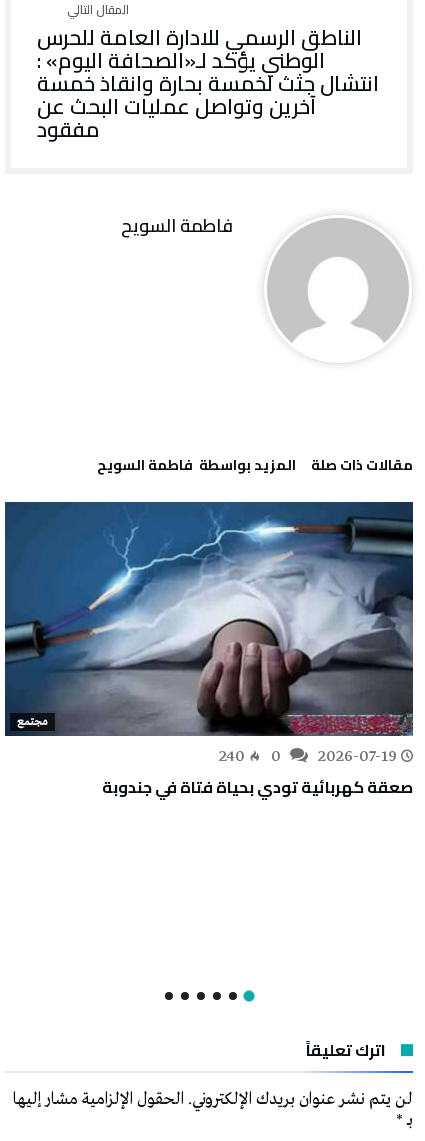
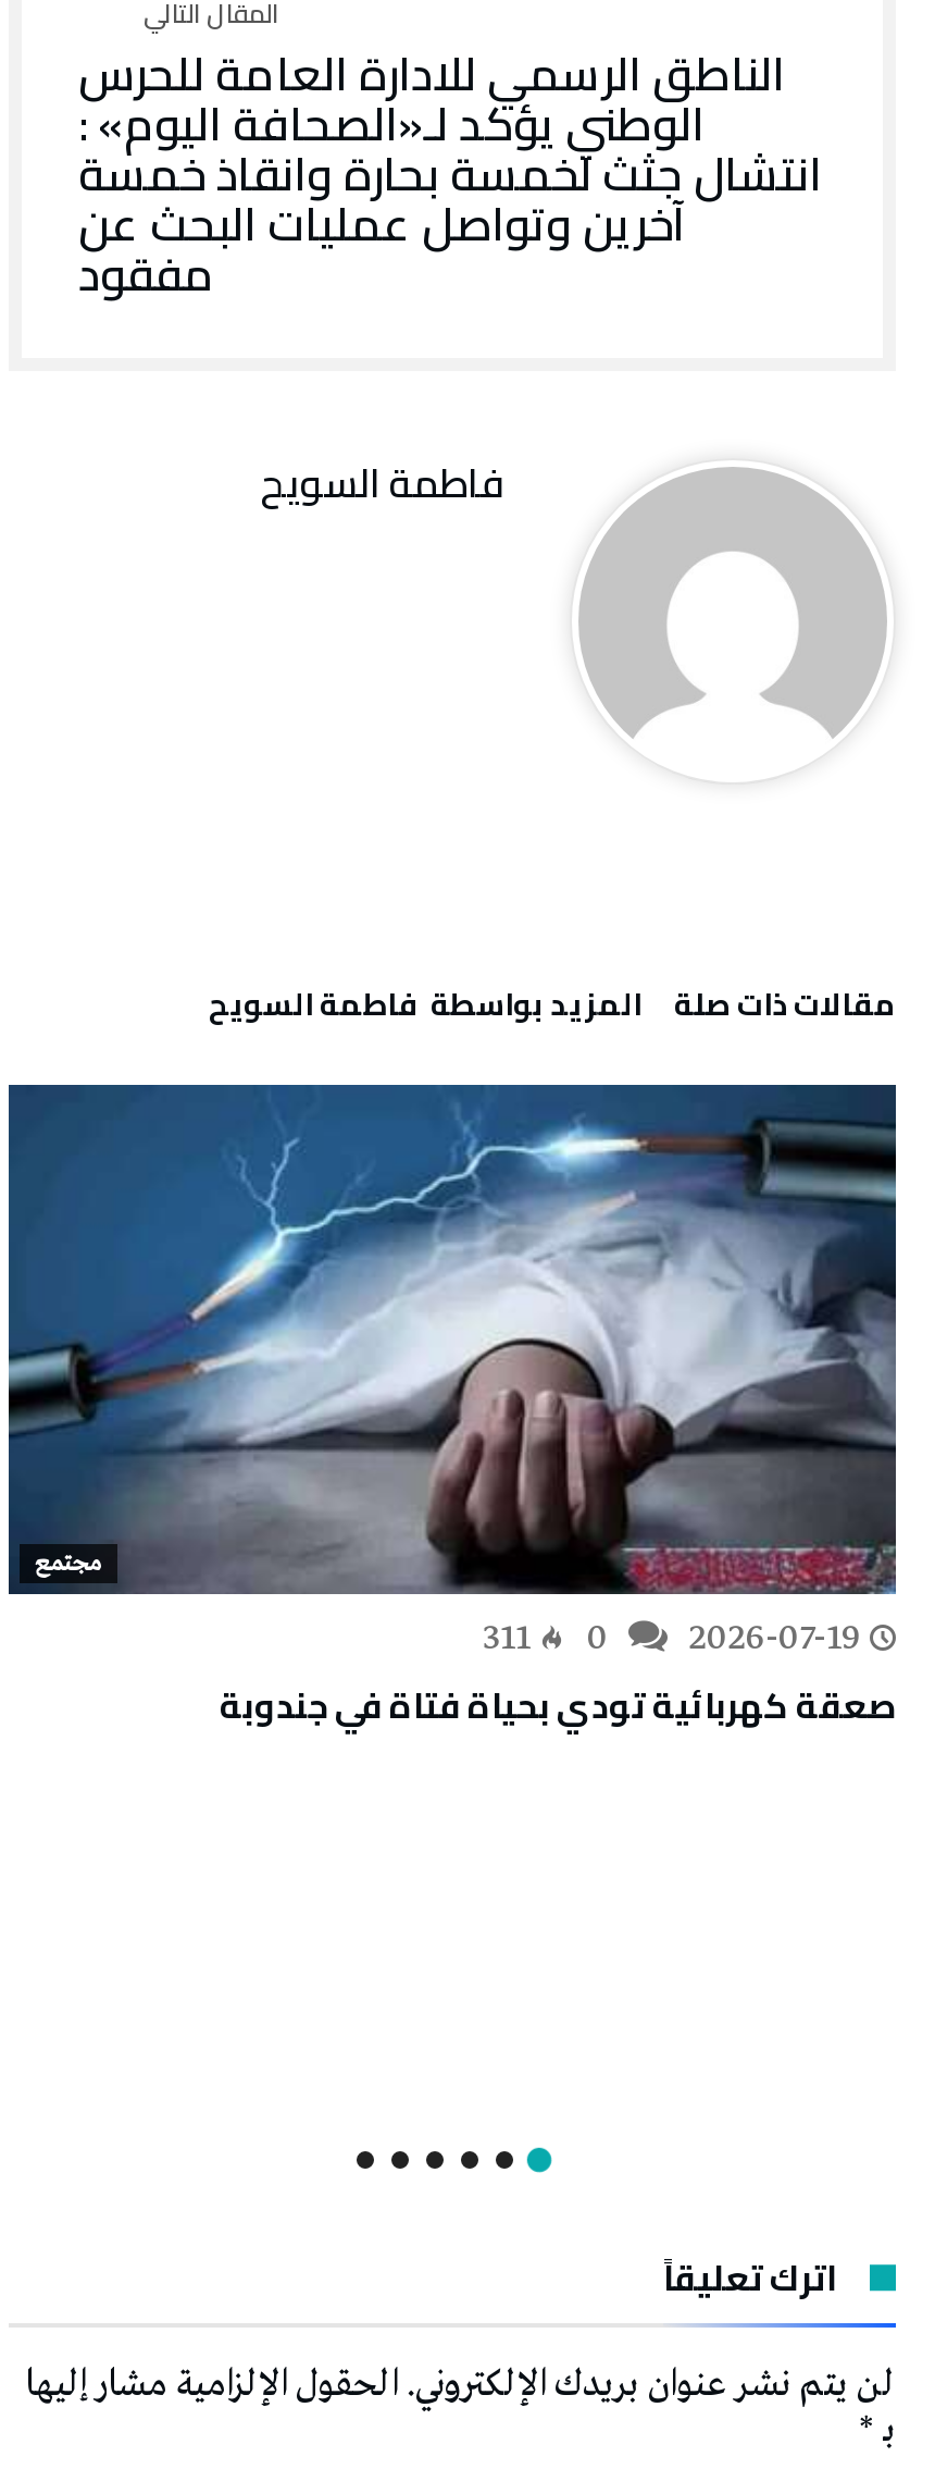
[219,746,245,767] 240 -> [483,1617,531,1663] 311

